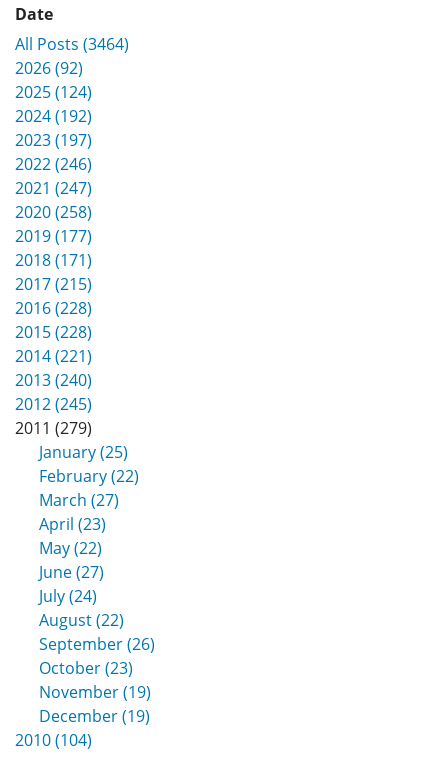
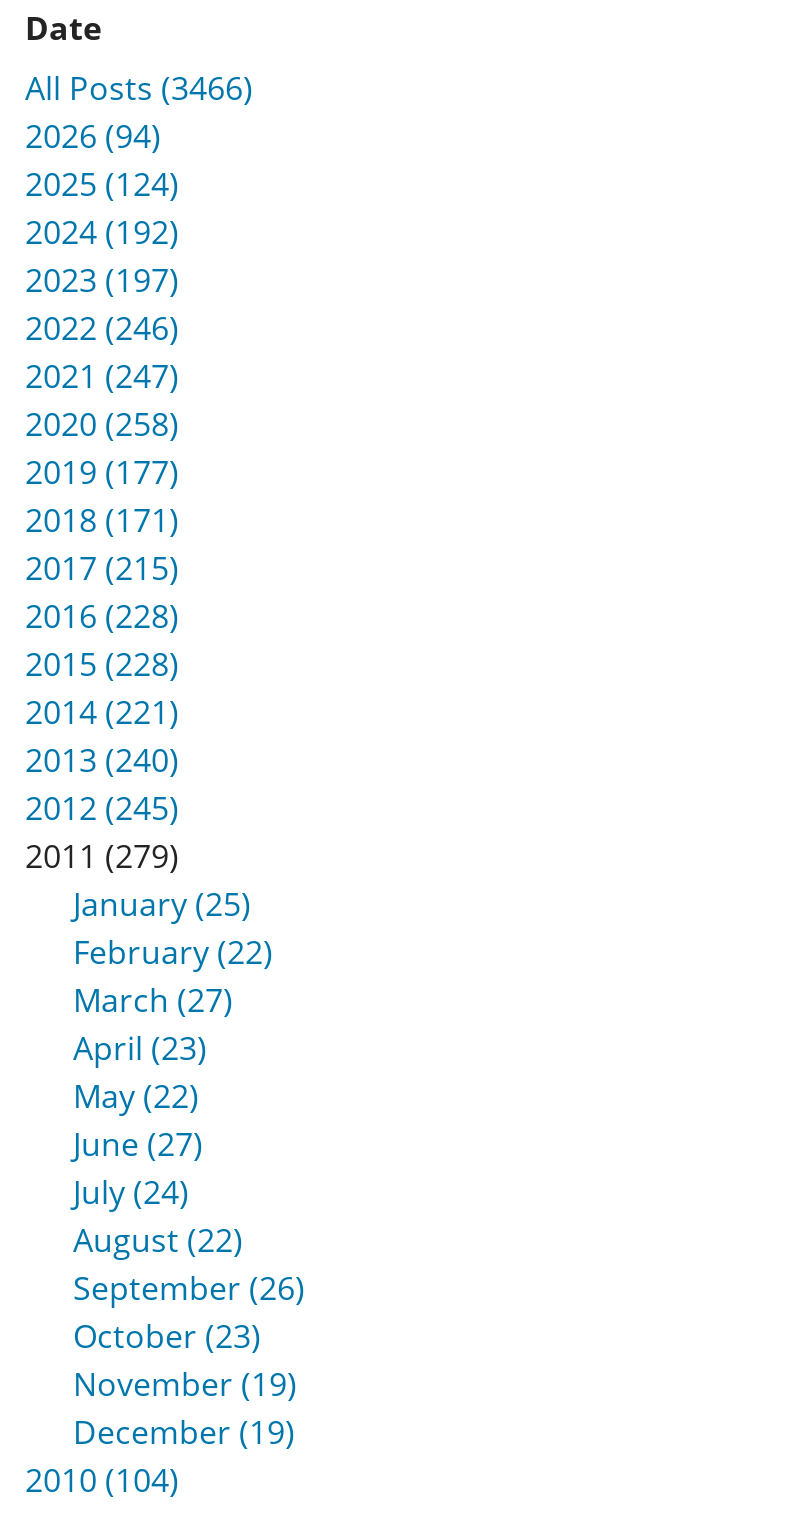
[15,33,129,55] All Posts (3464) -> [25,66,253,110] All Posts (3466)
[15,57,83,79] 2026 (92) -> [25,114,161,158] 2026 (94)

